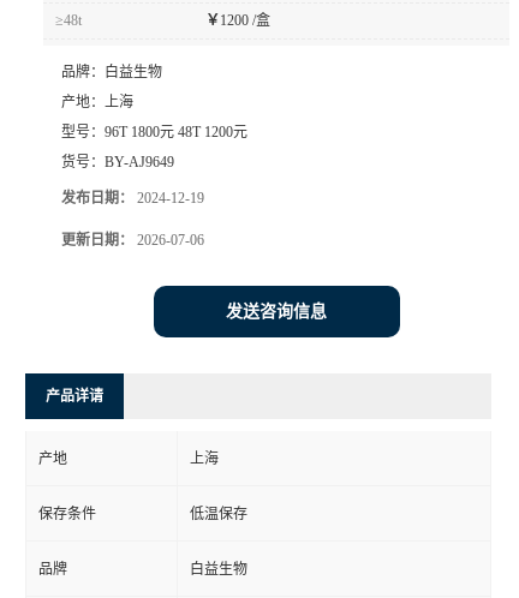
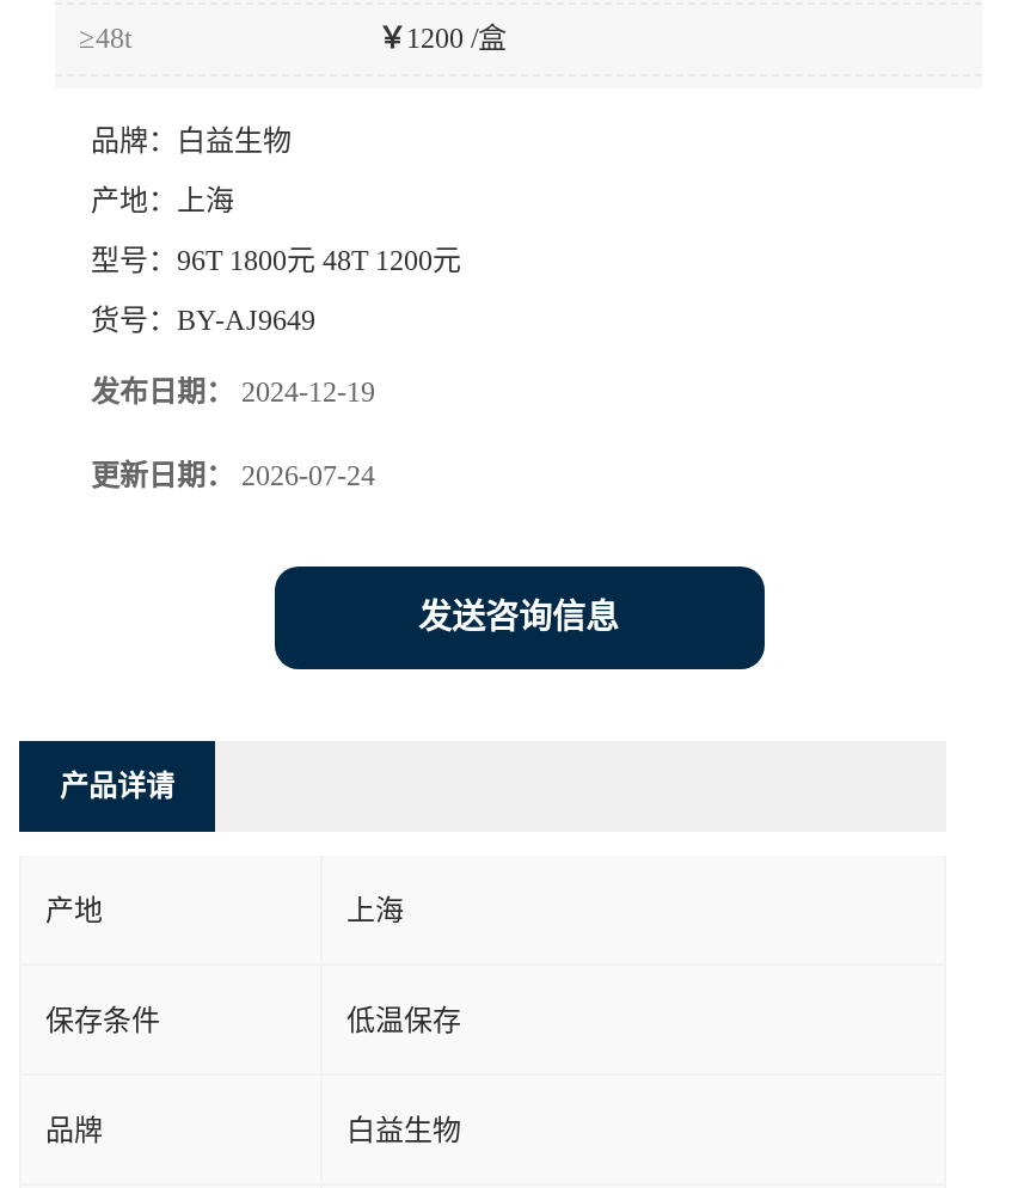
[61,232,204,249] 更新日期：2026-07-06 -> [91,460,375,493] 更新日期：2026-07-24

